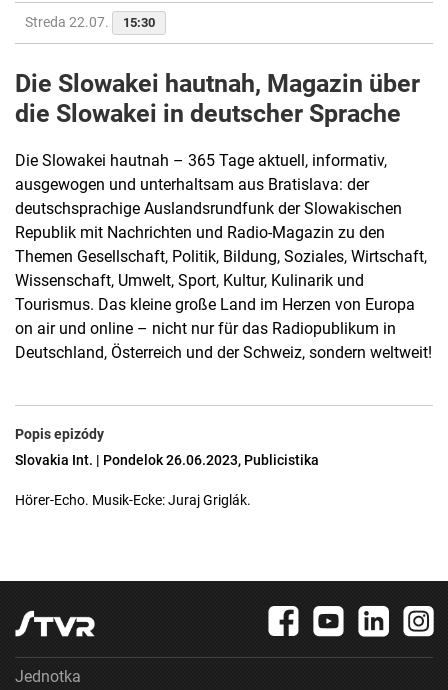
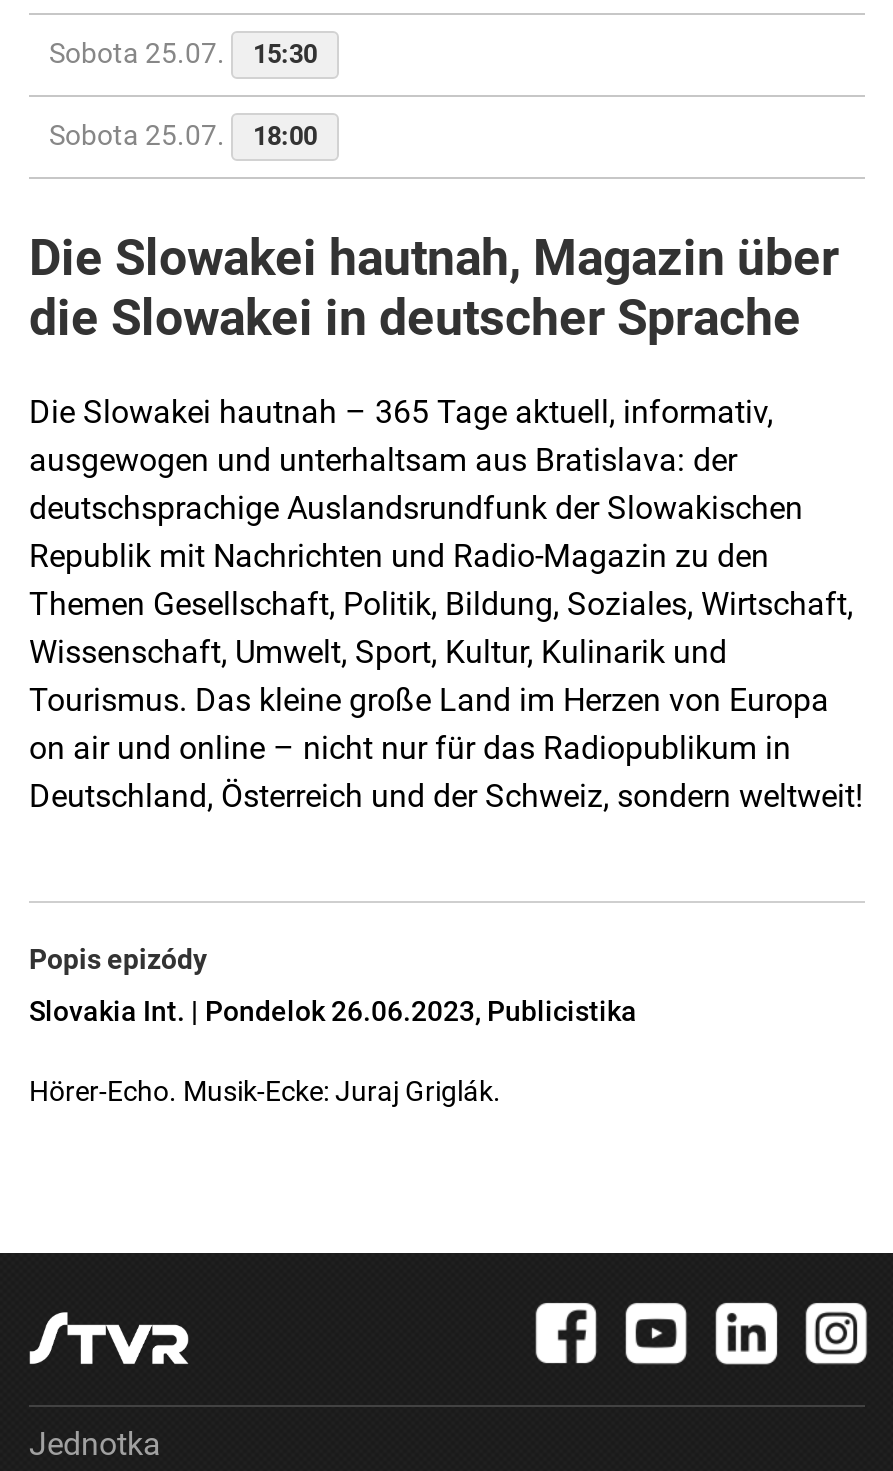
[25,14,155,30] Streda 22.07. 15:30 -> [49,38,317,70] Sobota 25.07. 15:30
none -> [49,120,317,152] Sobota 25.07. | 18:00

